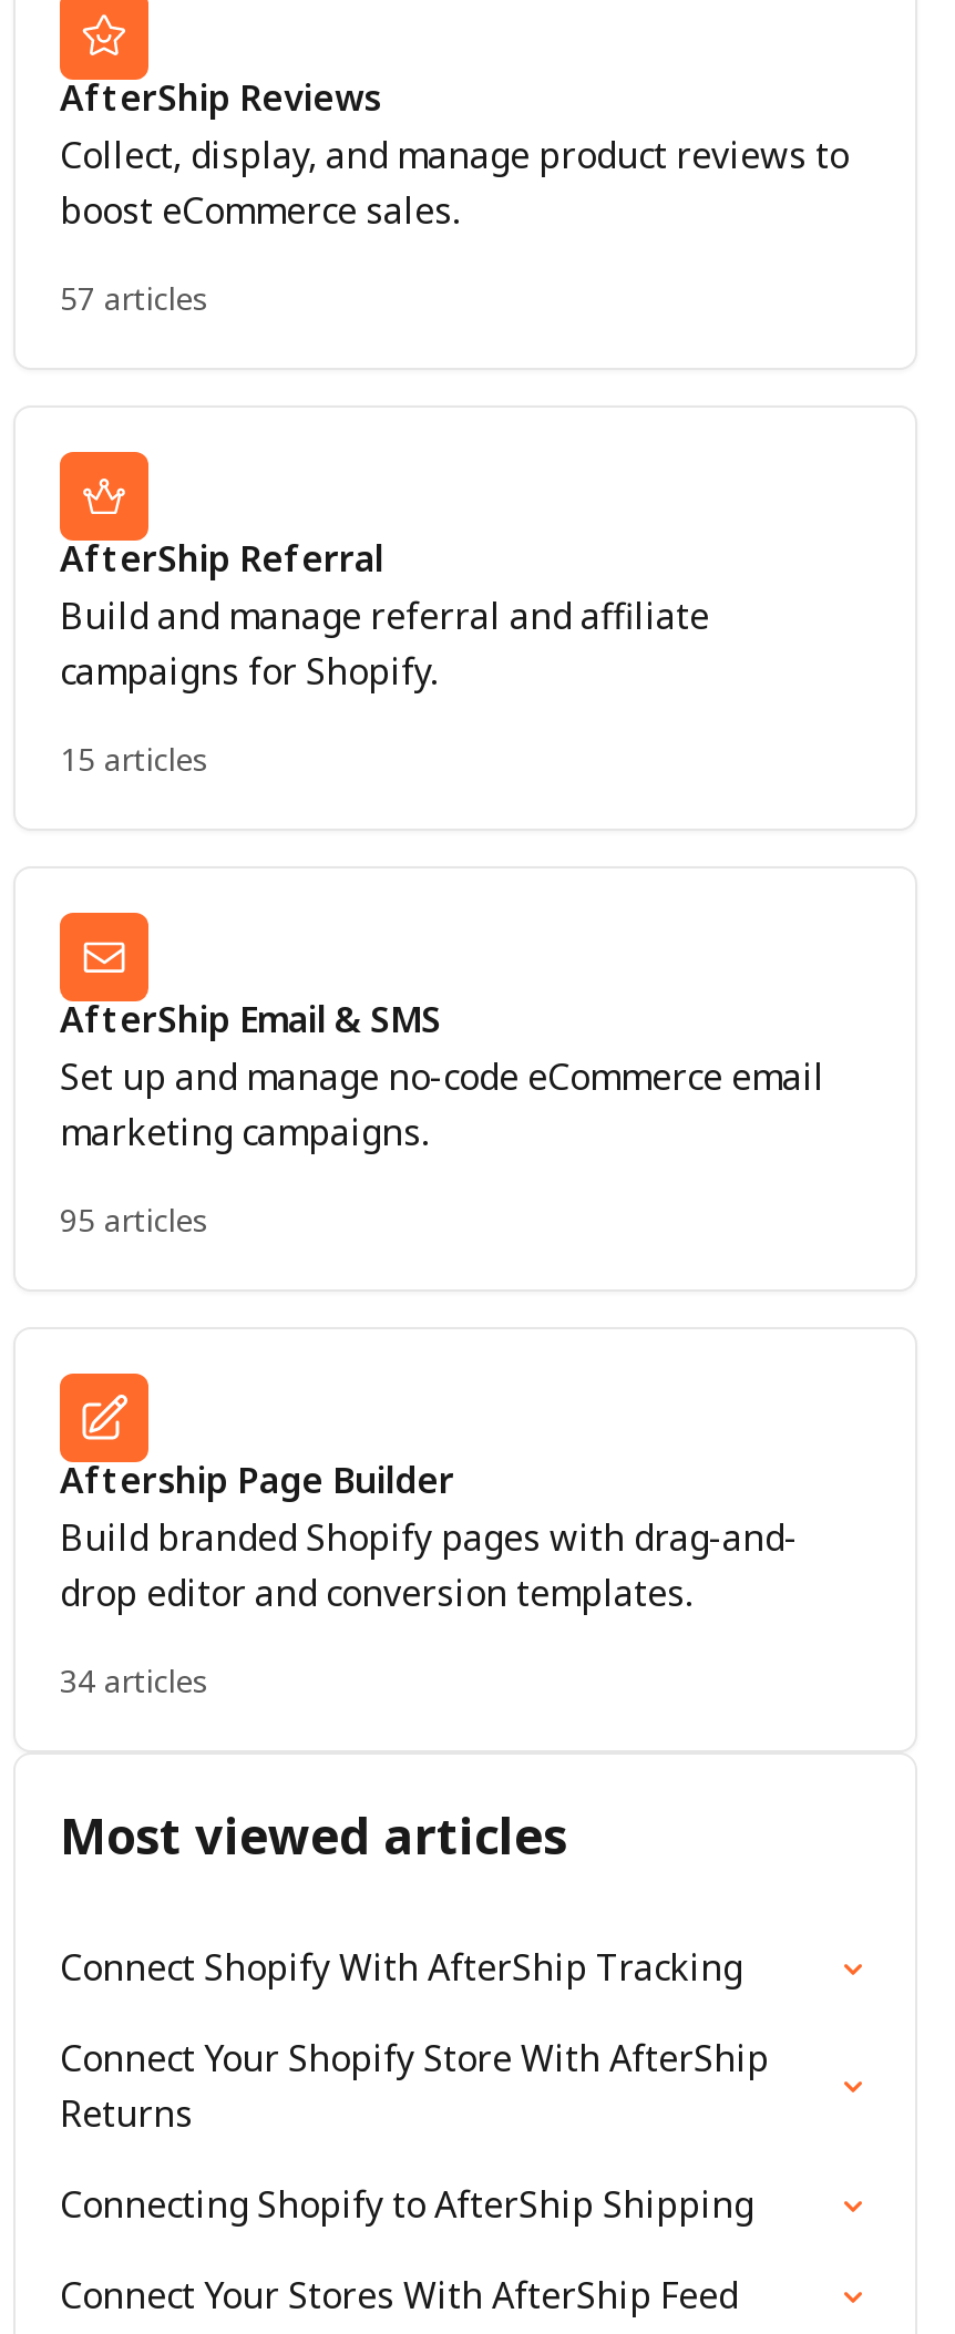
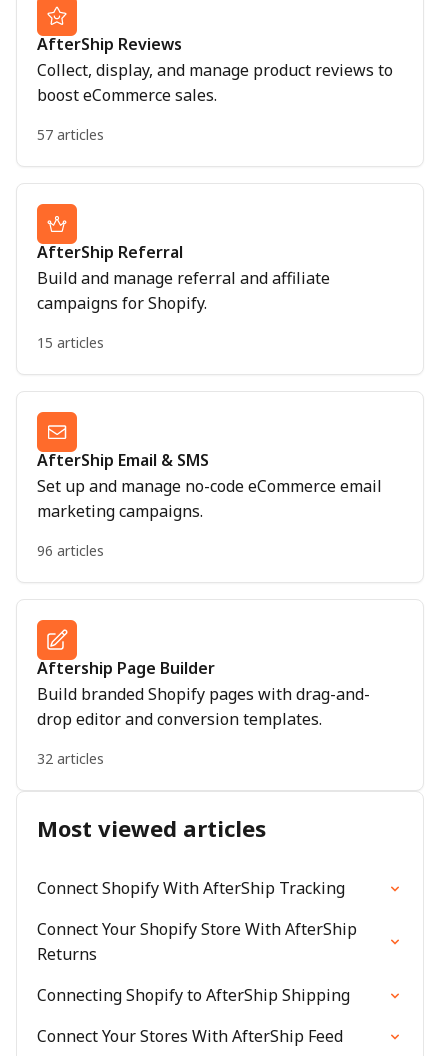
[60,1199,208,1241] 95 articles -> [37,541,104,560] 96 articles
[60,1659,208,1701] 34 articles -> [37,749,104,768] 32 articles

